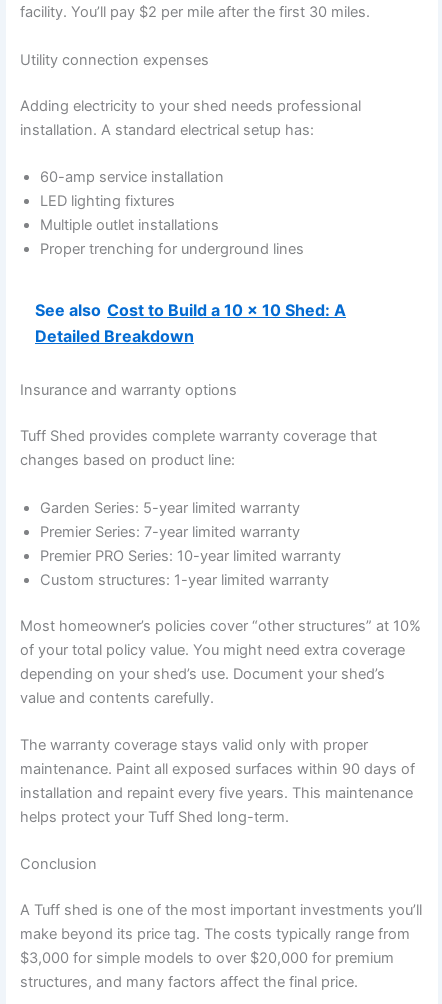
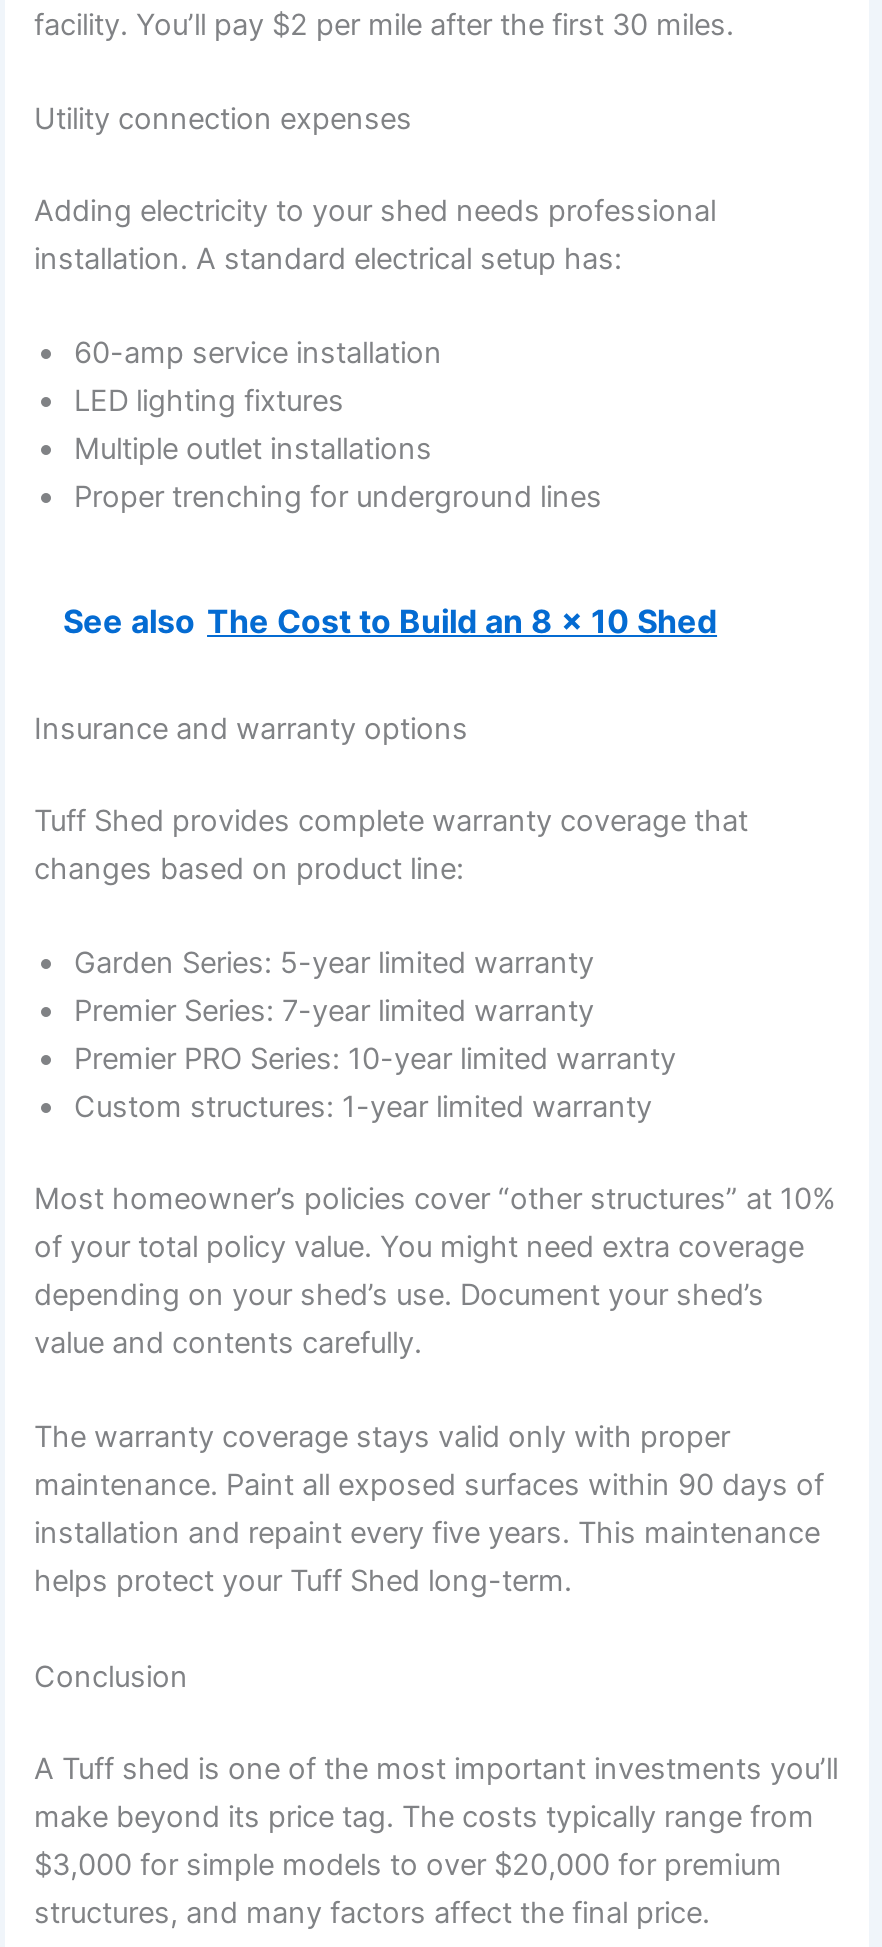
[35,300,346,346] See also Cost to Build a 10 x 10 Shed: A | Detailed Breakdown -> [63,601,717,641] See also The Cost to Build an 8 x 10 Shed

